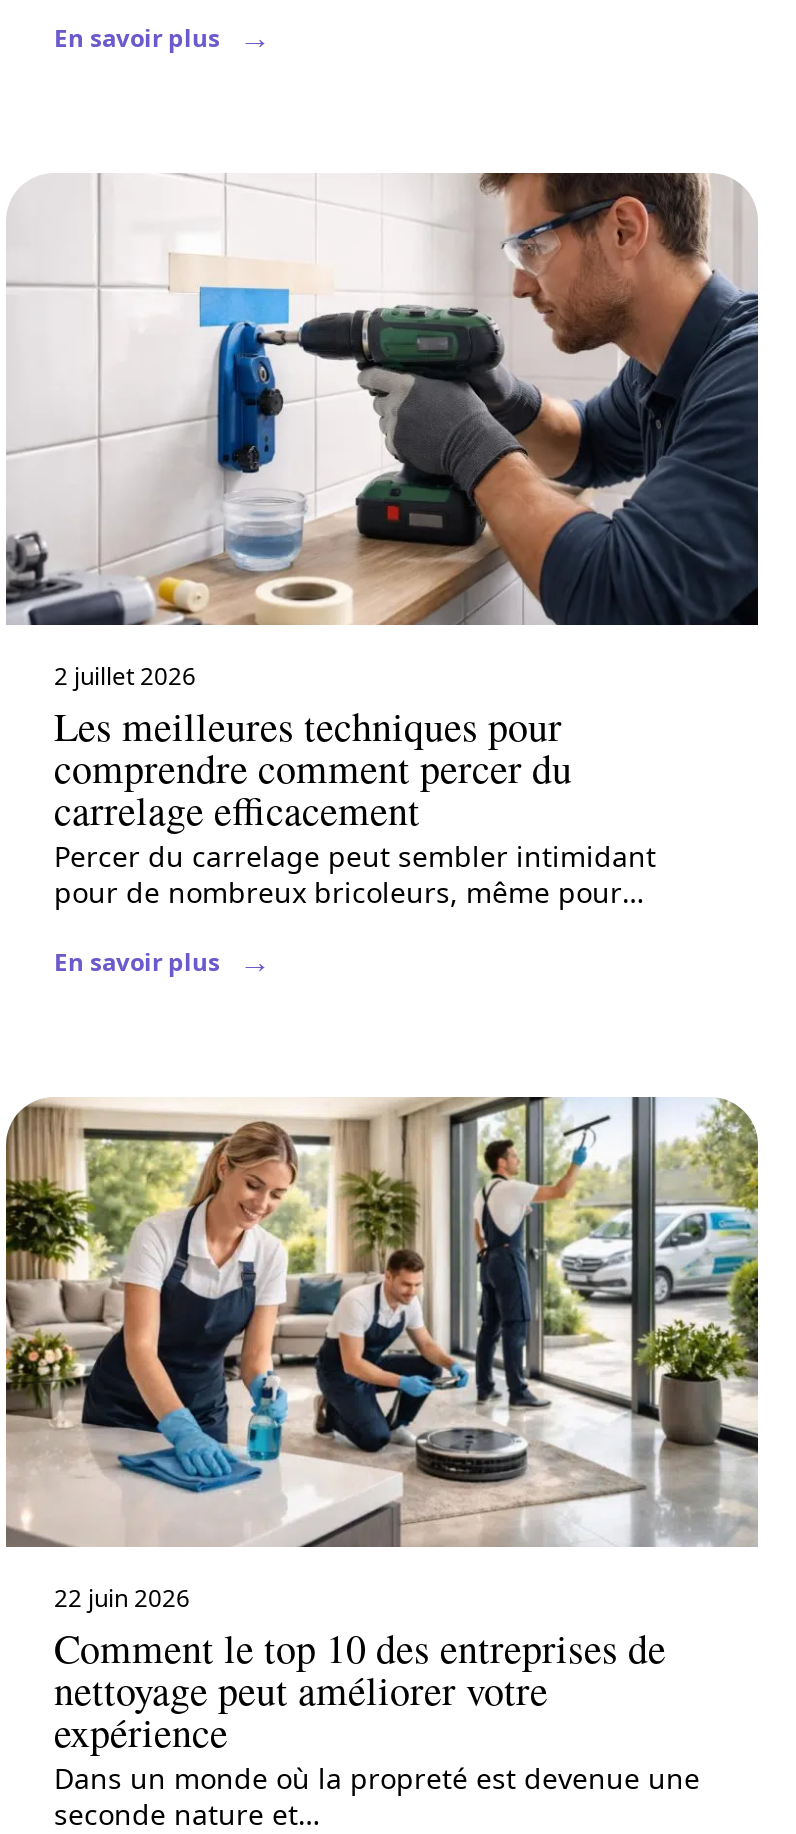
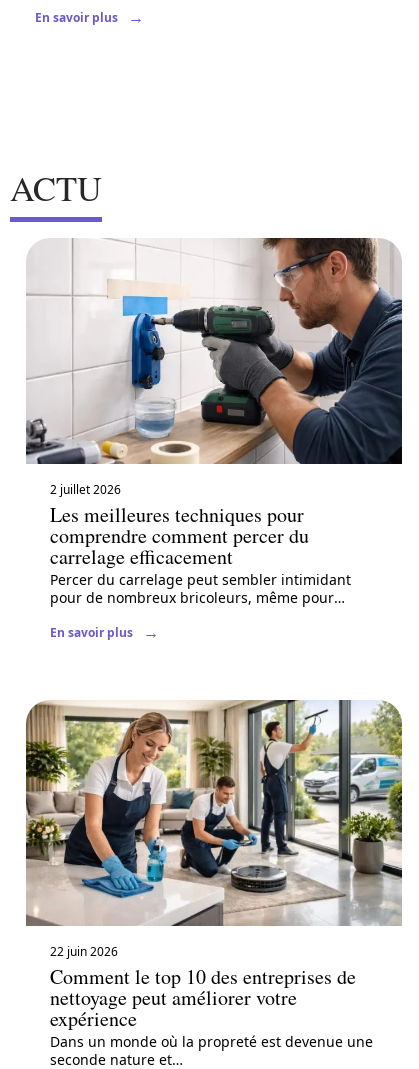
none -> [10,165,102,211] ACTU

